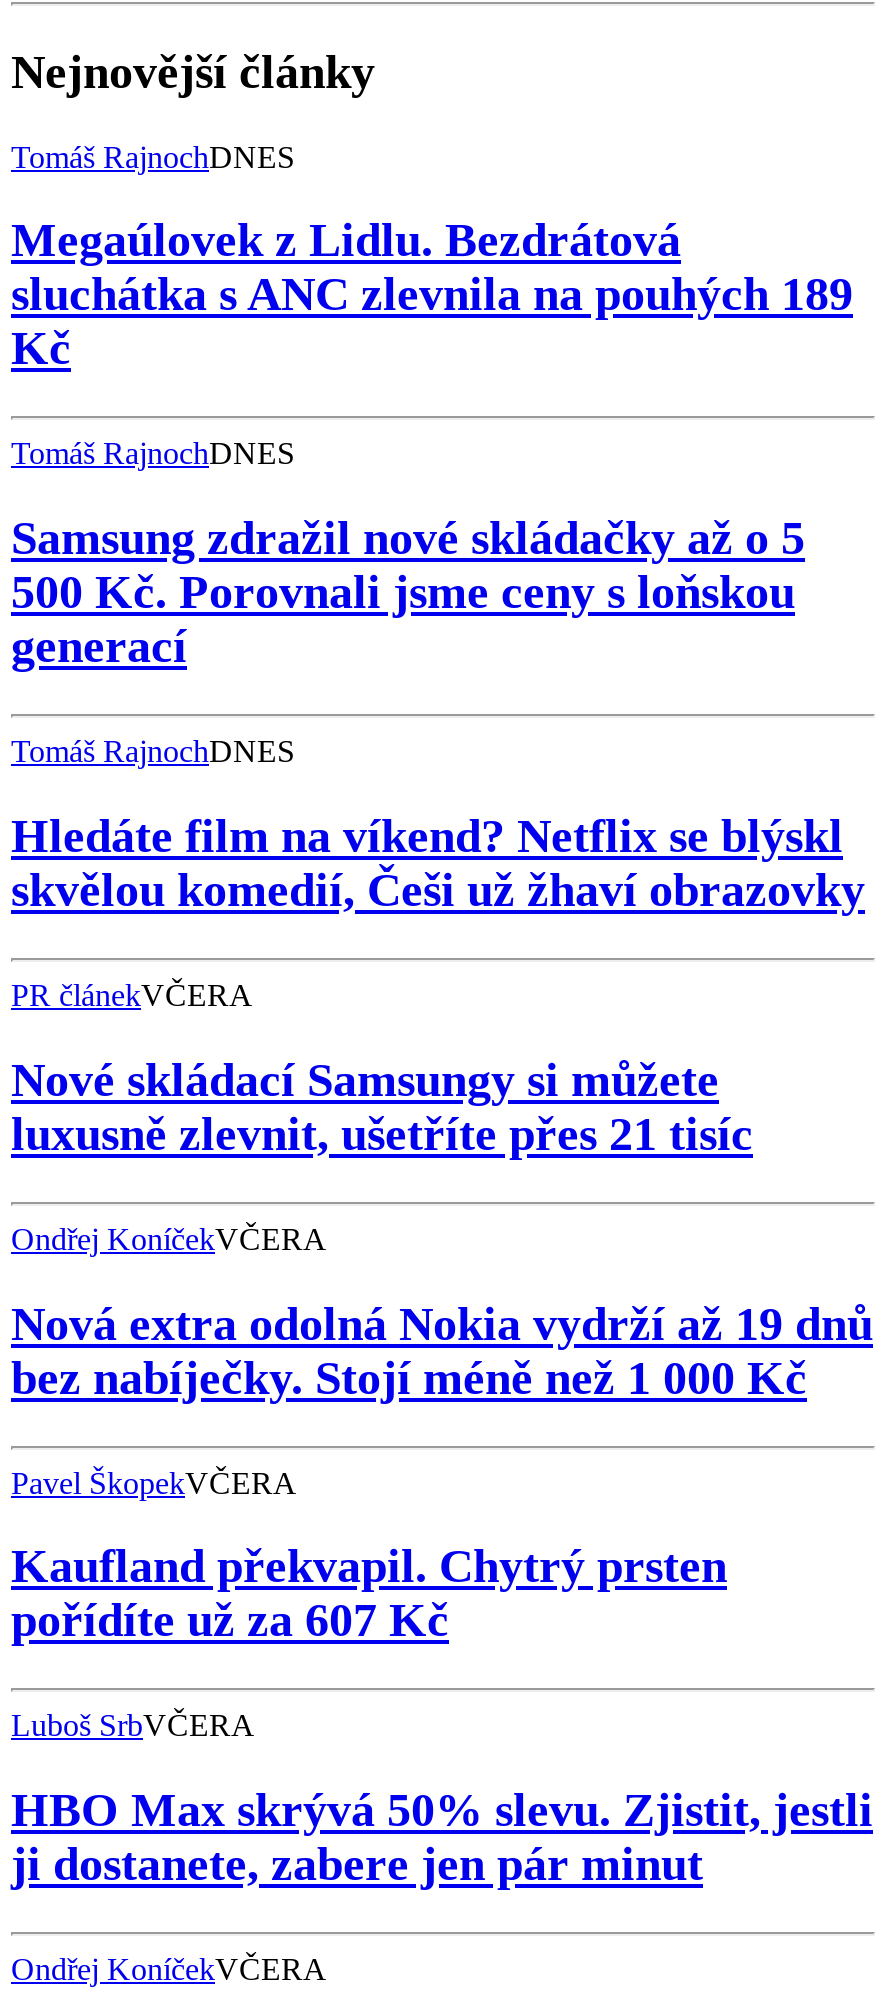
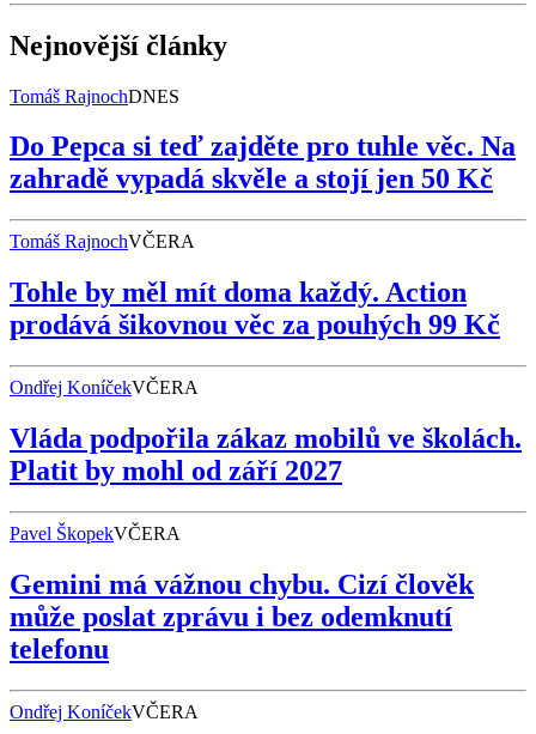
[11,215,865,1160] Megaúlovek z Lidlu. Bezdrátová | sluchátka s ANC zlevnila na pouhých 189 | Kč | Tomáš RajnochDNES | Samsung zdražil nové skládačky až o 5 | 500 Kč. Porovnali jsme ceny s loňskou | generací | Tomáš RajnochDNES | Hledáte film na víkend? Netflix se blýskl | skvělou komedií, Češi už žhaví obrazovky | PR článekVČERA | Nové skládací Samsungy si můžete | luxusně zlevnit, ušetříte přes 21 tisíc -> [10,131,516,340] Do Pepca si teď zajděte pro tuhle věc. Na | zahradě vypadá skvěle a stojí jen 50 Kč | Tomáš RajnochVČERA | Tohle by měl mít doma každý. Action | prodává šikovnou věc za pouhých 99 Kč
[11,1297,873,1403] Nová extra odolná Nokia vydrží až 19 dnů | bez nabíječky. Stojí méně než 1 000 Kč -> [10,423,522,486] Vláda podpořila zákaz mobilů ve školách. | Platit by mohl od září 2027
[11,1541,873,1891] Kaufland překvapil. Chytrý prsten | pořídíte už za 607 Kč | Luboš SrbVČERA | HBO Max skrývá 50% slevu. Zjistit, jestli | ji dostanete, zabere jen pár minut -> [10,569,474,664] Gemini má vážnou chybu. Cizí člověk | může poslat zprávu i bez odemknutí | telefonu

